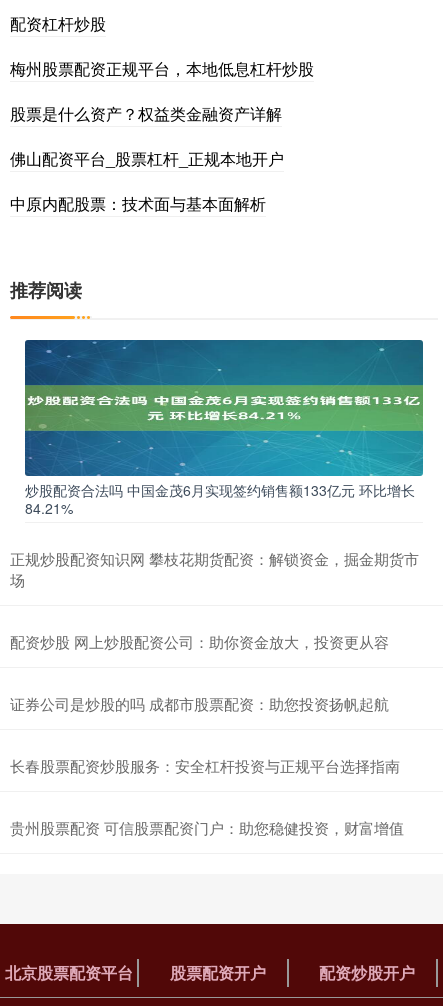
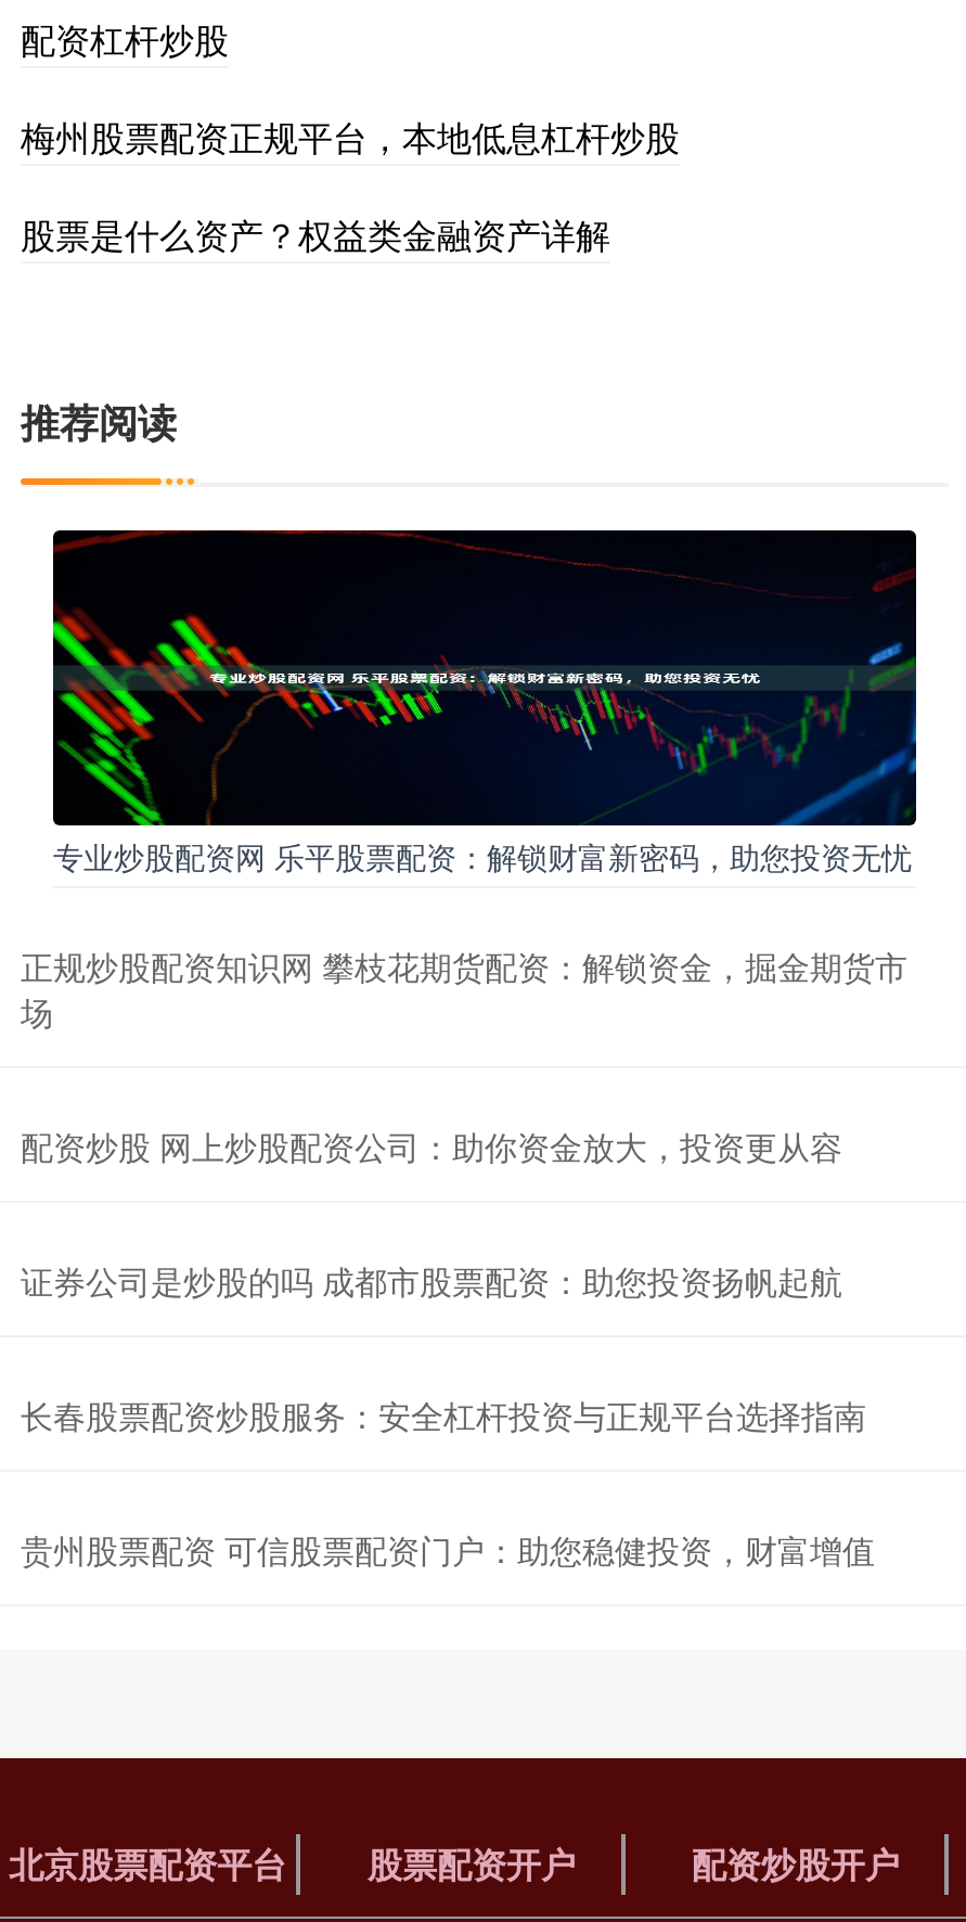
[10,147,284,215] 佛山配资平台_股票杠杆_正规本地开户 | 中原内配股票：技术面与基本面解析 -> none
[24,339,424,518] [image] | 炒股配资合法吗 中国金茂6月实现签约销售额133亿元 环比增长 | 84.21% -> [51,528,918,877] [image] | 专业炒股配资网 乐平股票配资：解锁财富新密码，助您投资无忧

